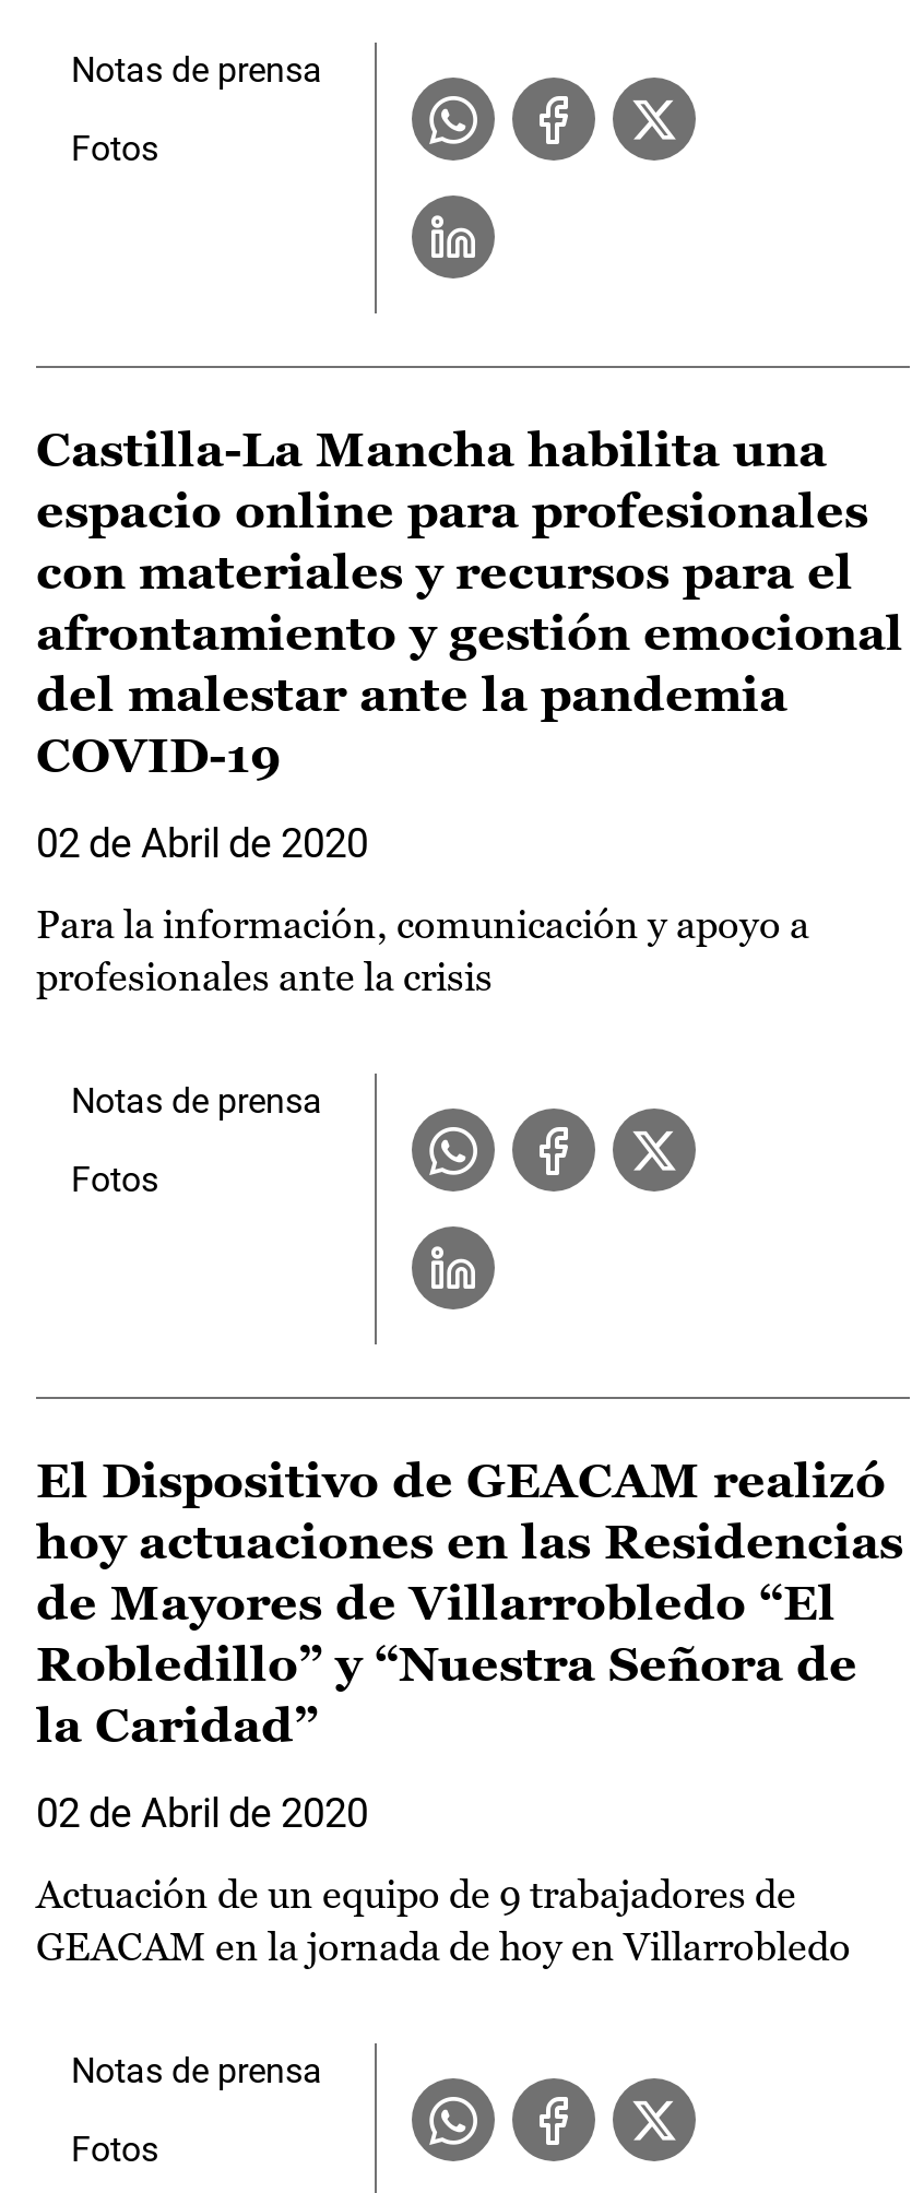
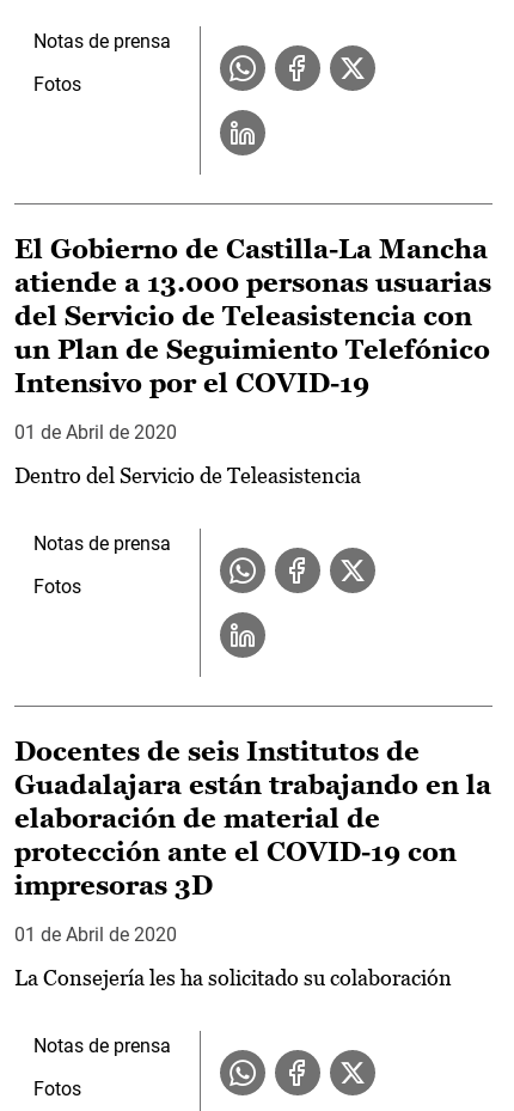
[36,423,903,783] Castilla-La Mancha habilita una | espacio online para profesionales | con materiales y recursos para el | afrontamiento y gestión emocional | del malestar ante la pandemia | COVID-19 -> [14,235,491,398] El Gobierno de Castilla-La Mancha | atiende a 13.000 personas usuarias | del Servicio de Teleasistencia con | un Plan de Seguimiento Telefónico | Intensivo por el COVID-19
[36,820,368,866] 02 de Abril de 2020 -> [14,421,177,444] 01 de Abril de 2020
[36,901,809,1000] Para la información, comunicación y apoyo a | profesionales ante la crisis -> [14,463,361,488] Dentro del Servicio de Teleasistencia
[36,1454,903,1753] El Dispositivo de GEACAM realizó | hoy actuaciones en las Residencias | de Mayores de Villarrobledo “El | Robledillo” y “Nuestra Señora de | la Caridad” -> [14,737,491,901] Docentes de seis Institutos de | Guadalajara están trabajando en la | elaboración de material de | protección ante el COVID-19 con | impresoras 3D
[36,1790,368,1836] 02 de Abril de 2020 -> [14,923,177,946] 01 de Abril de 2020
[36,1871,851,1969] Actuación de un equipo de 9 trabajadores de | GEACAM en la jornada de hoy en Villarrobledo -> [14,965,452,990] La Consejería les ha solicitado su colaboración

